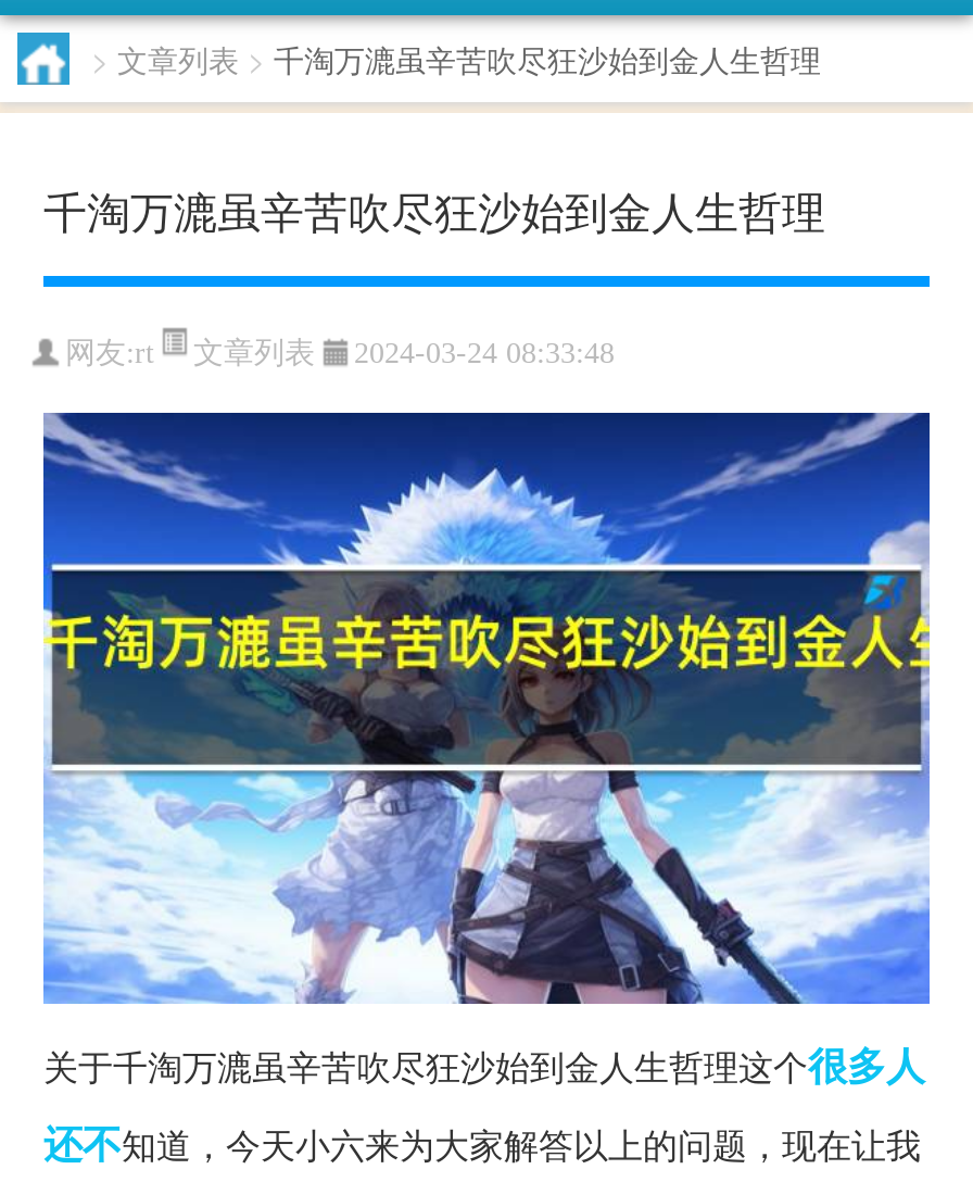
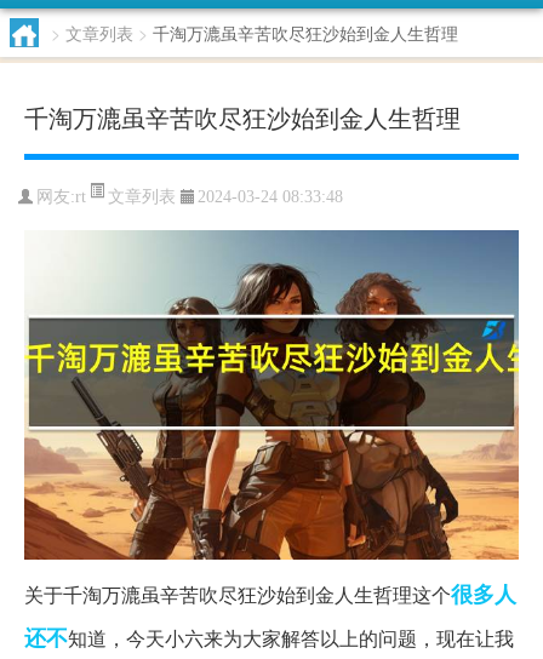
[41,411,932,1006] [image] -> [23,229,520,561] [image]

